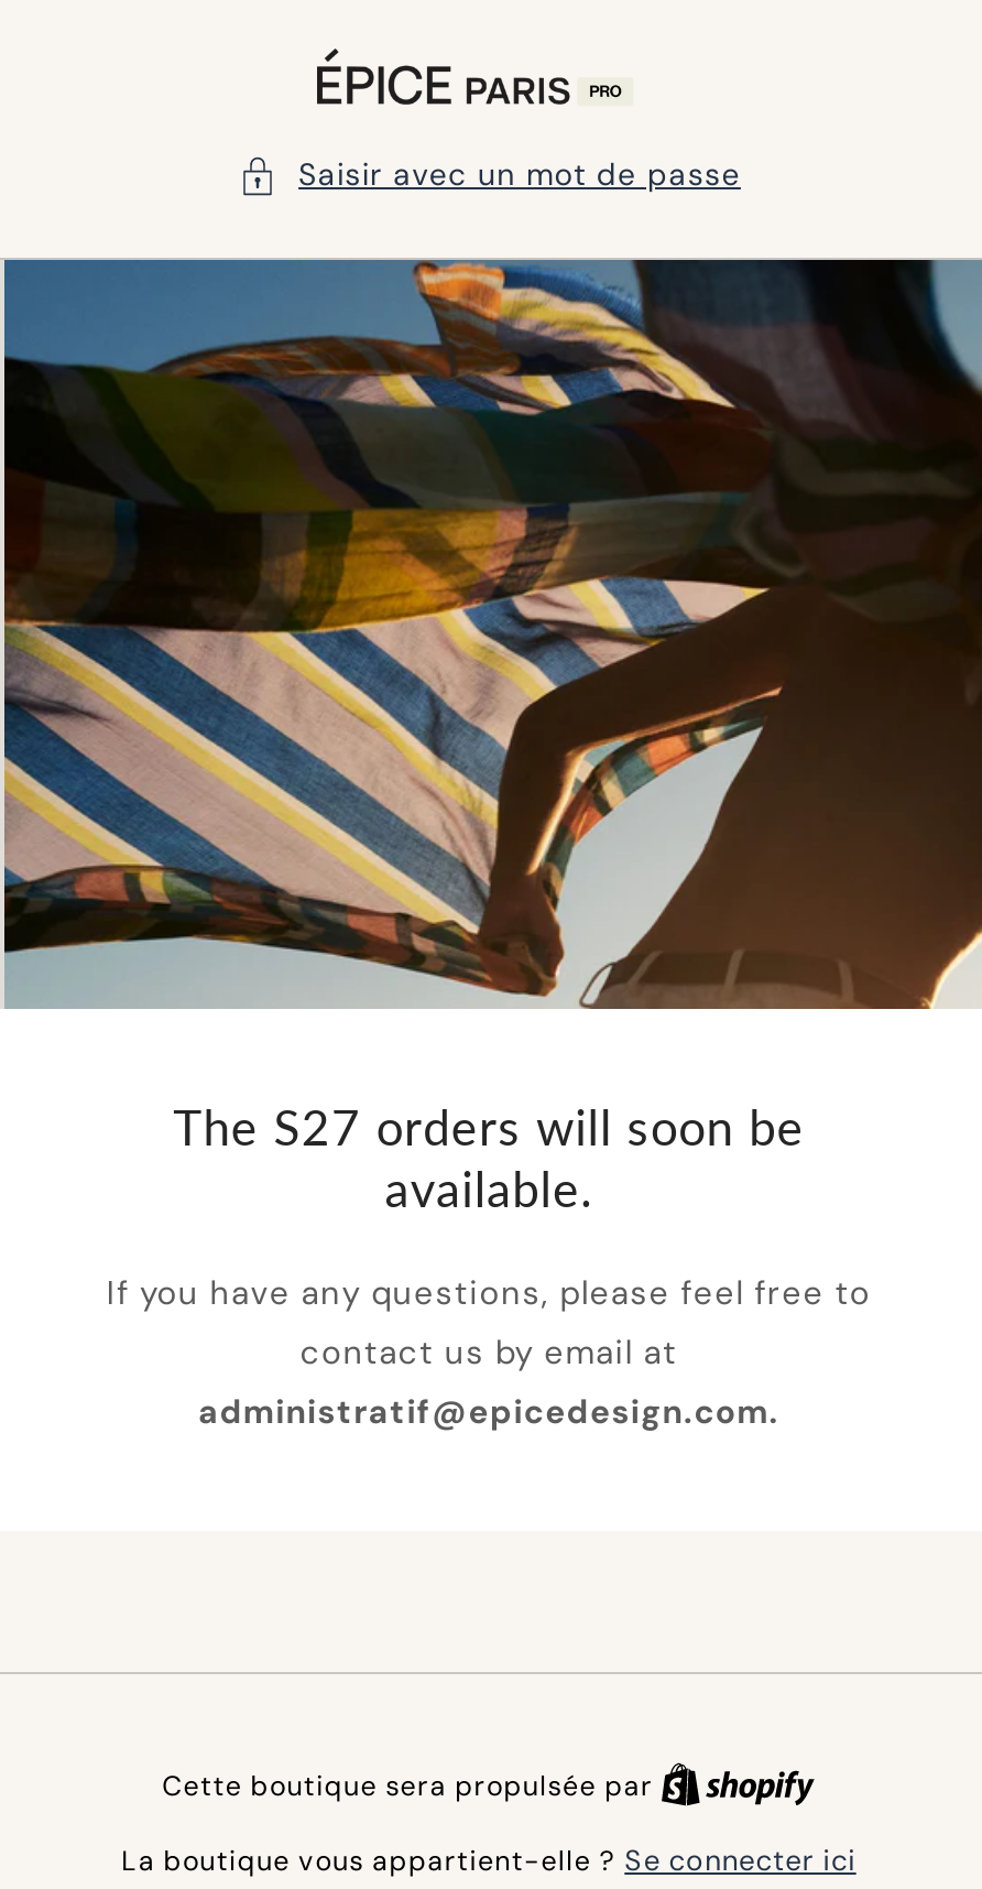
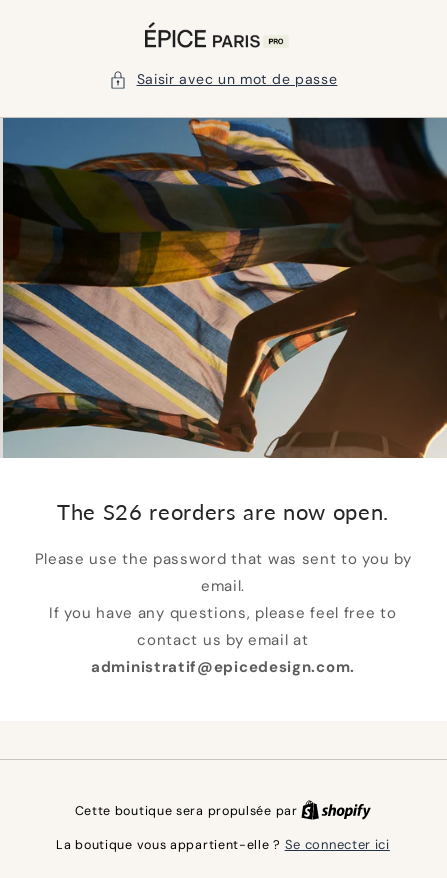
[173,1097,805,1218] The S27 orders will soon be | available. -> [34,498,411,596] The S26 reorders are now open. | Please use the password that was sent to you by | email.
moved [107,1271,871,1434] -> [49,603,397,677]: If you have any questions, please feel free to | contact us by email at | administratif@epicedesign.com.

